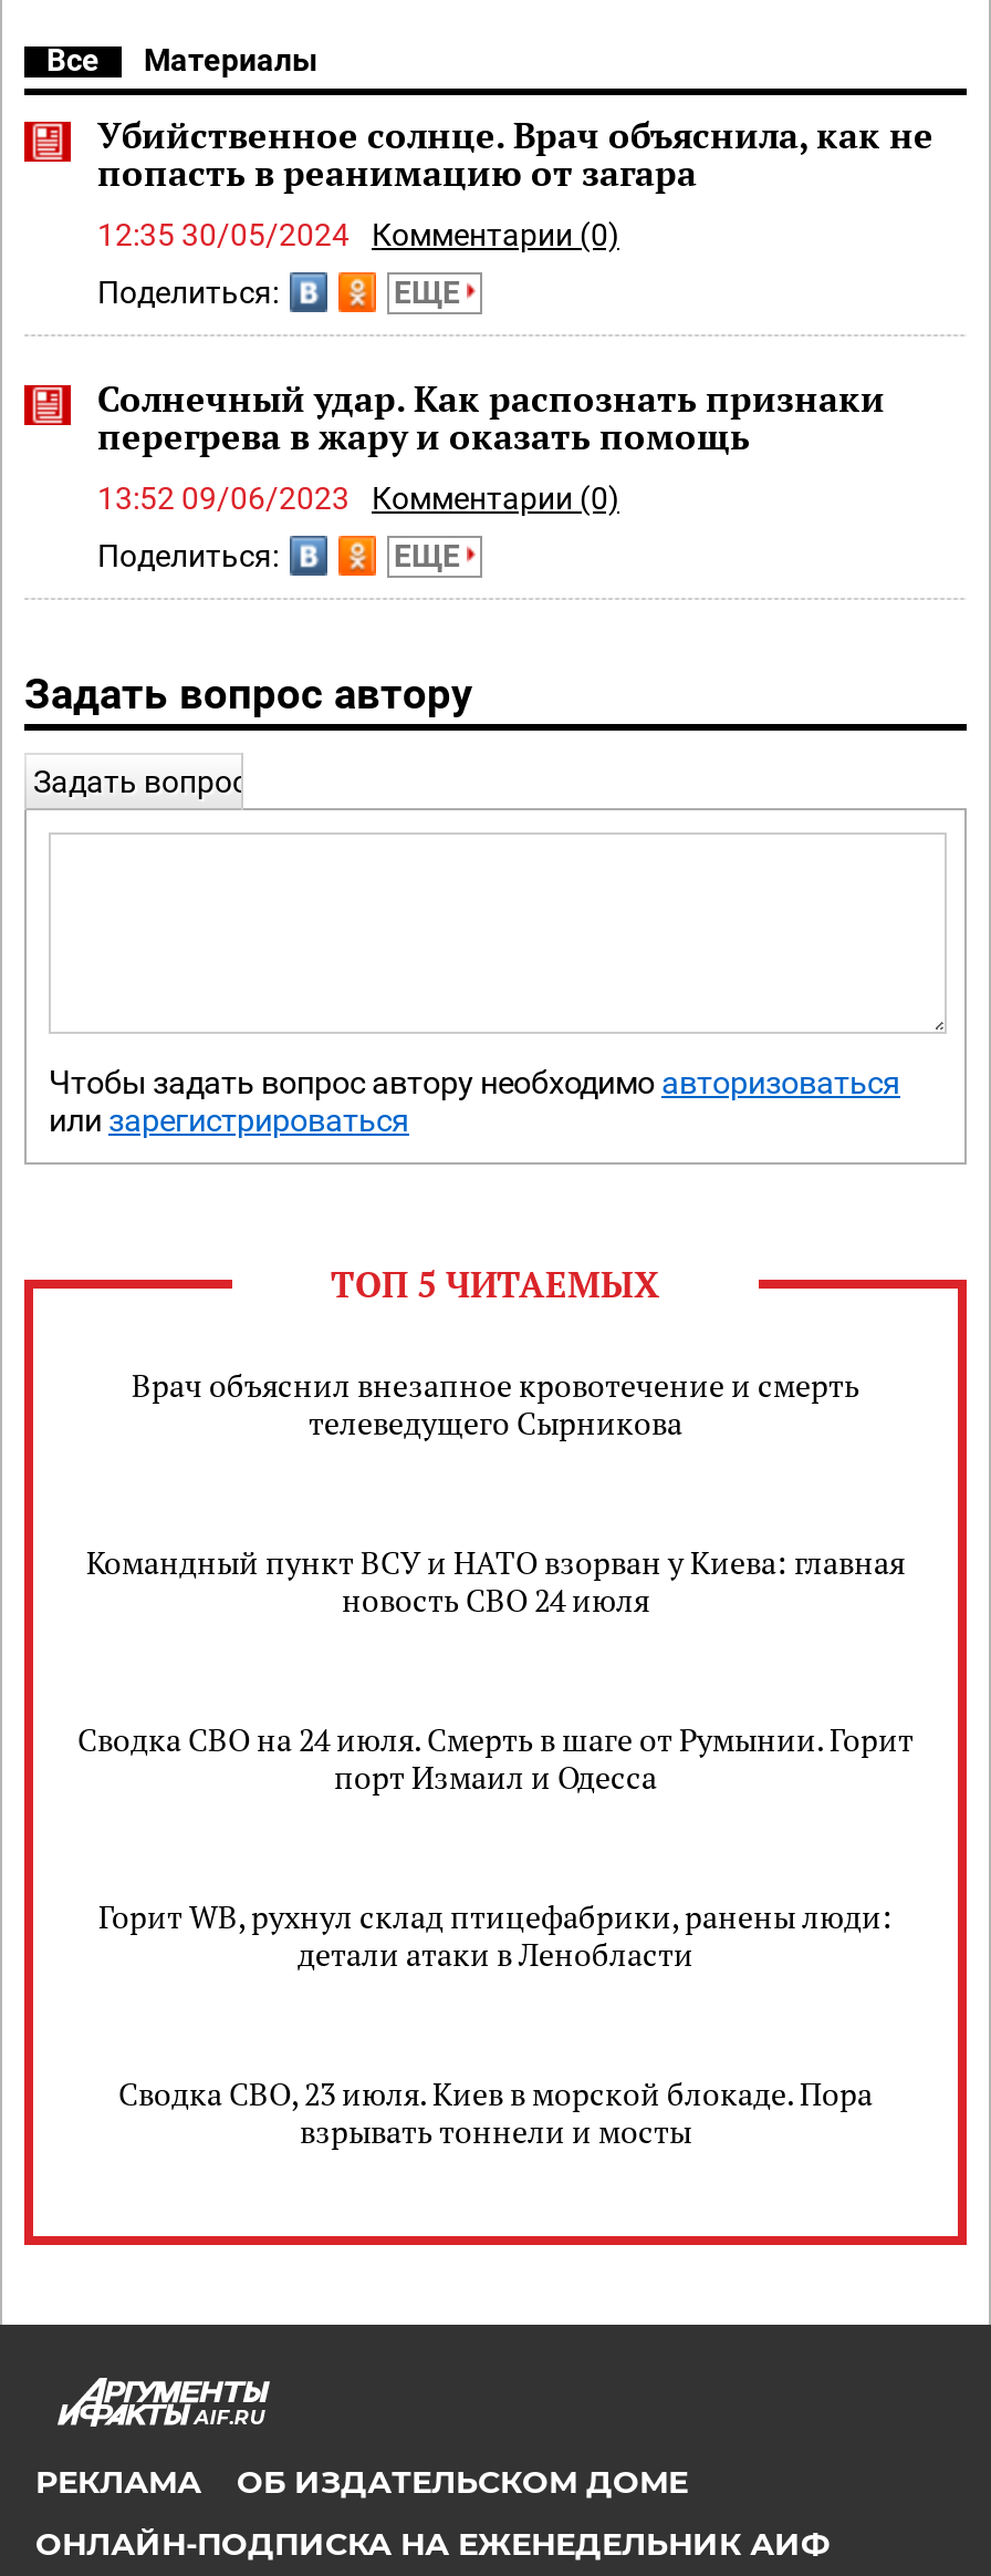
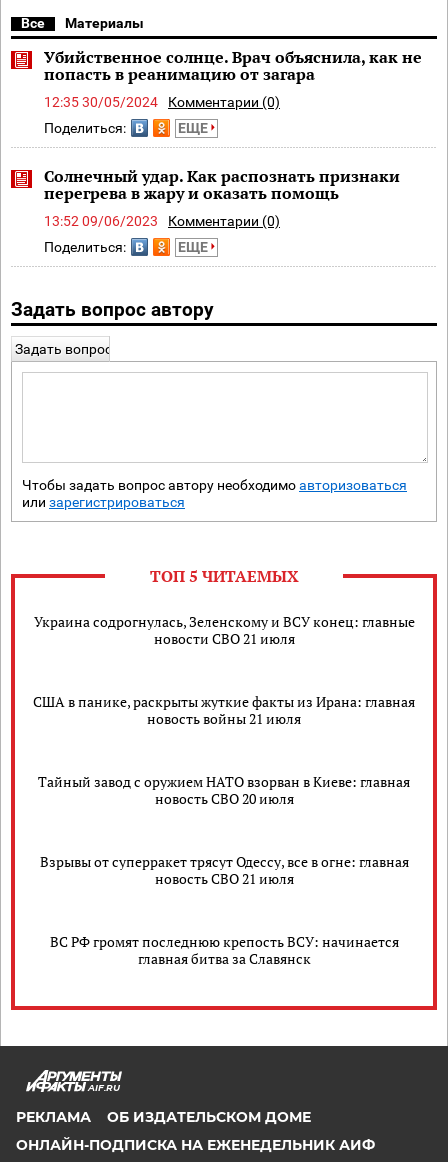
[132,1364,859,1444] Врач объяснил внезапное кровотечение и смерть | телеведущего Сырникова -> [33,612,414,648] Украина содрогнулась, Зеленскому и ВСУ конец: главные | новости СВО 21 июля
[86,1541,905,1621] Командный пункт ВСУ и НАТО взорван у Киева: главная | новость СВО 24 июля -> [33,692,415,728] США в панике, раскрыты жуткие факты из Ирана: главная | новость войны 21 июля
[77,1718,914,1798] Сводка СВО на 24 июля. Смерть в шаге от Румынии. Горит | порт Измаил и Одесса -> [38,772,410,808] Тайный завод с оружием НАТО взорван в Киеве: главная | новость СВО 20 июля
[98,1895,893,1975] Горит WB, рухнул склад птицефабрики, ранены люди: | детали атаки в Ленобласти -> [39,852,408,888] Взрывы от суперракет трясут Одессу, все в огне: главная | новость СВО 21 июля
[118,2072,873,2152] Сводка СВО, 23 июля. Киев в морской блокаде. Пора | взрывать тоннели и мосты -> [49,932,398,968] ВС РФ громят последнюю крепость ВСУ: начинается | главная битва за Славянск

